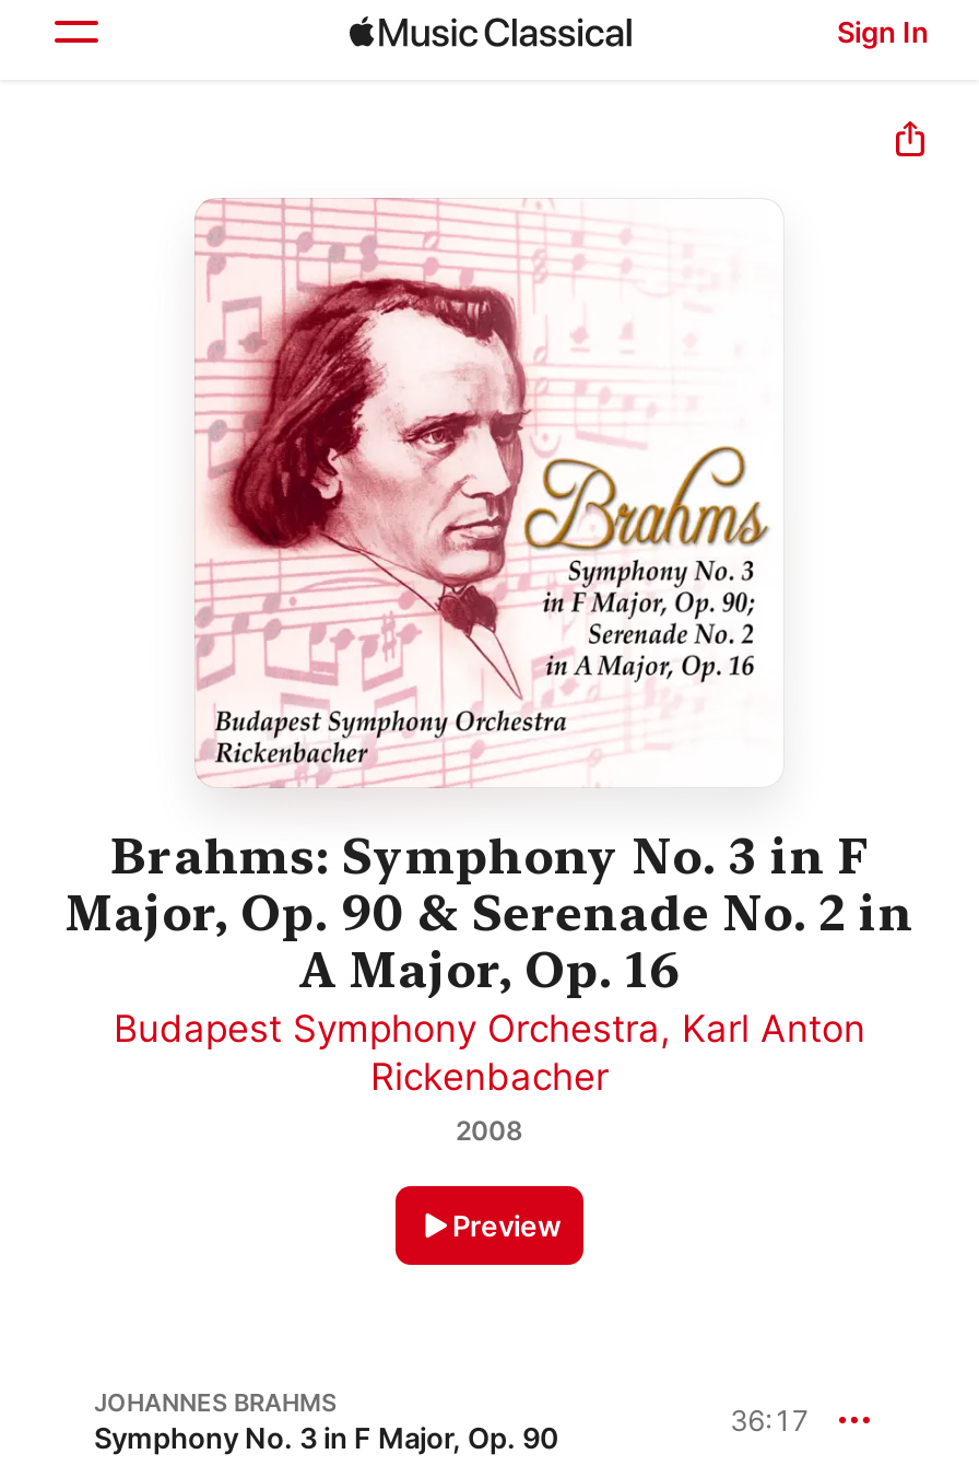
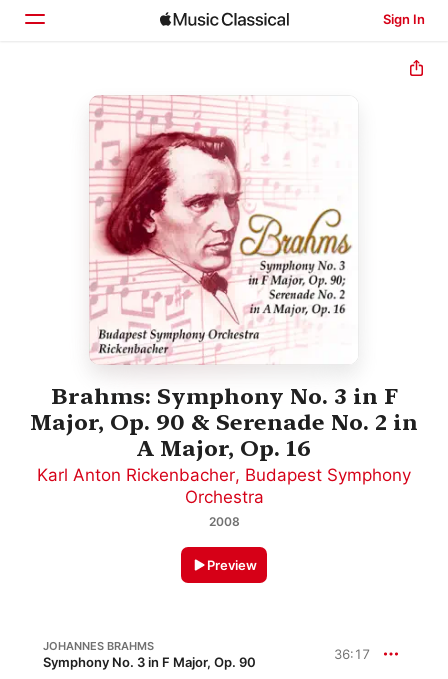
[114,1008,865,1100] Budapest Symphony Orchestra, Karl Anton | Rickenbacher -> [37,465,411,507] Karl Anton Rickenbacher, Budapest Symphony | Orchestra

